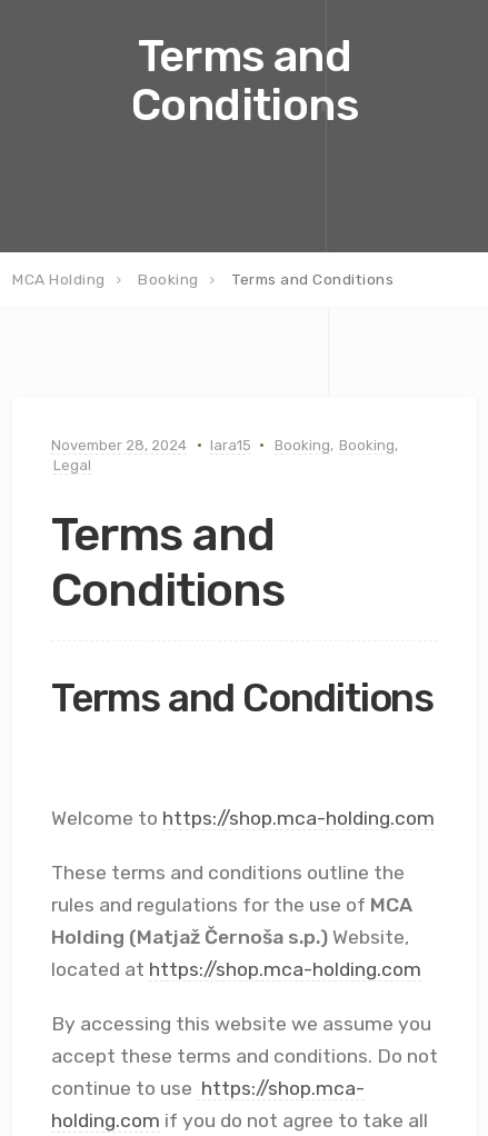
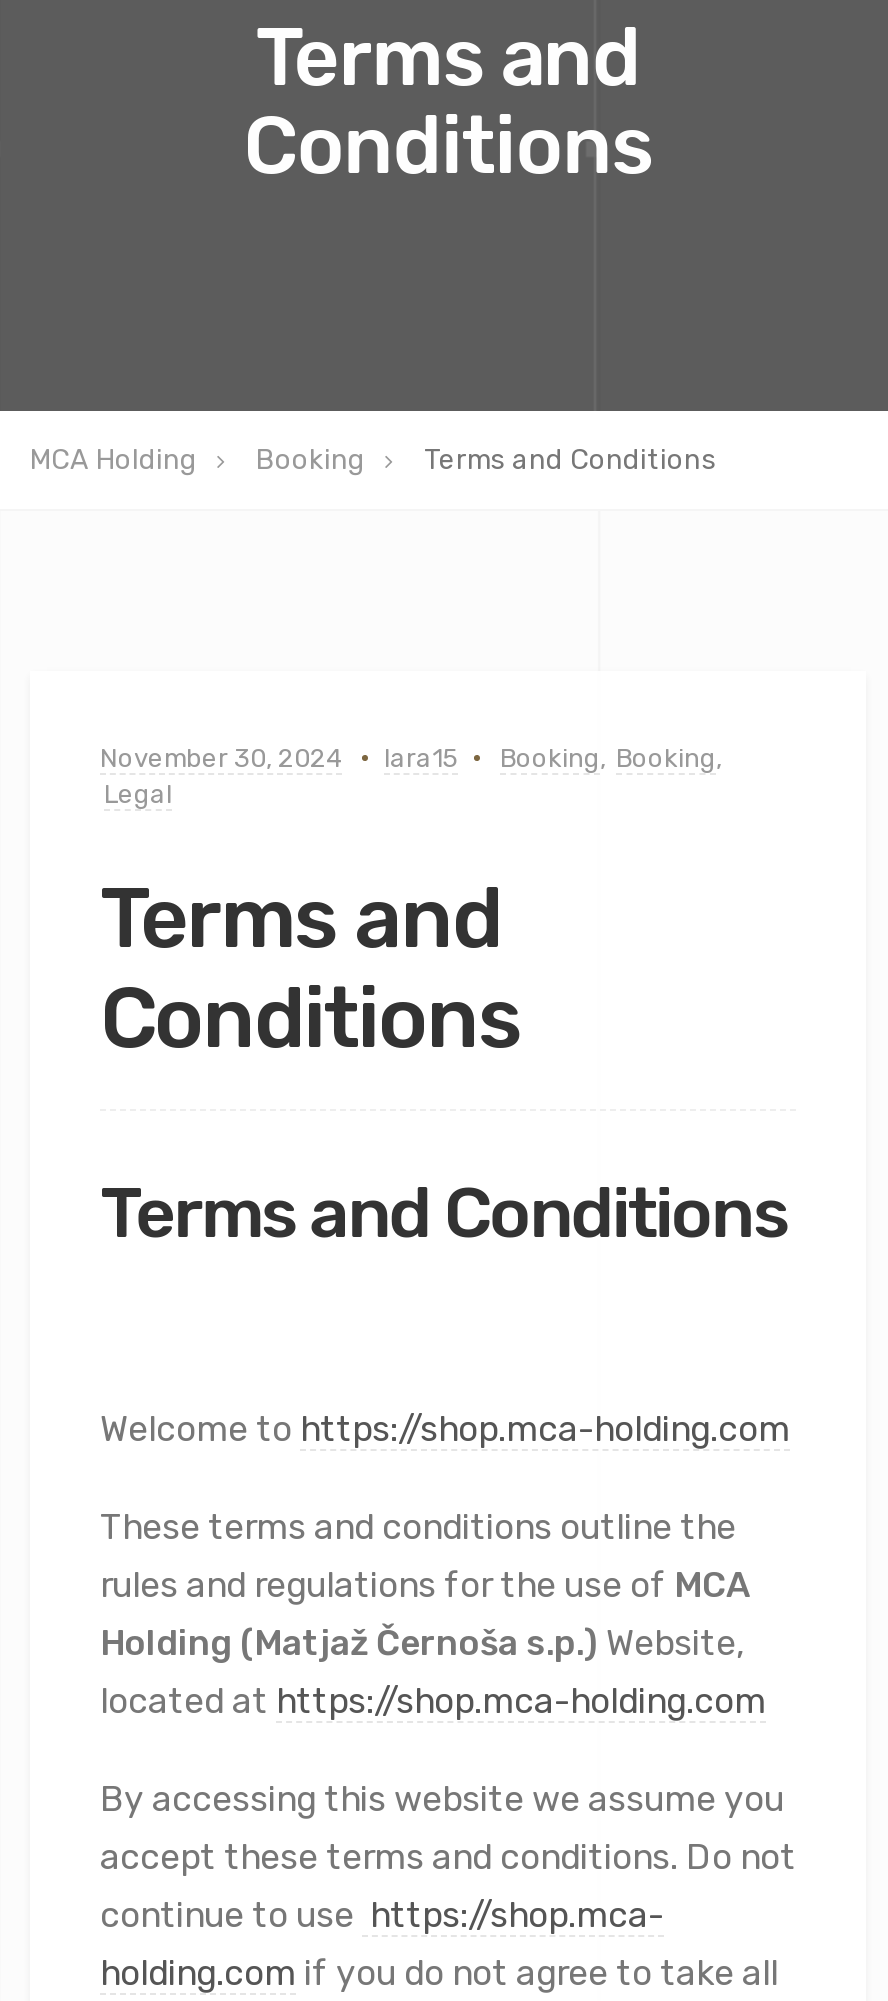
[51,437,398,454] November 28, 2024 lara15 Booking, Booking, -> [100,743,722,773] November 30, 2024 lara15 Booking, Booking,

